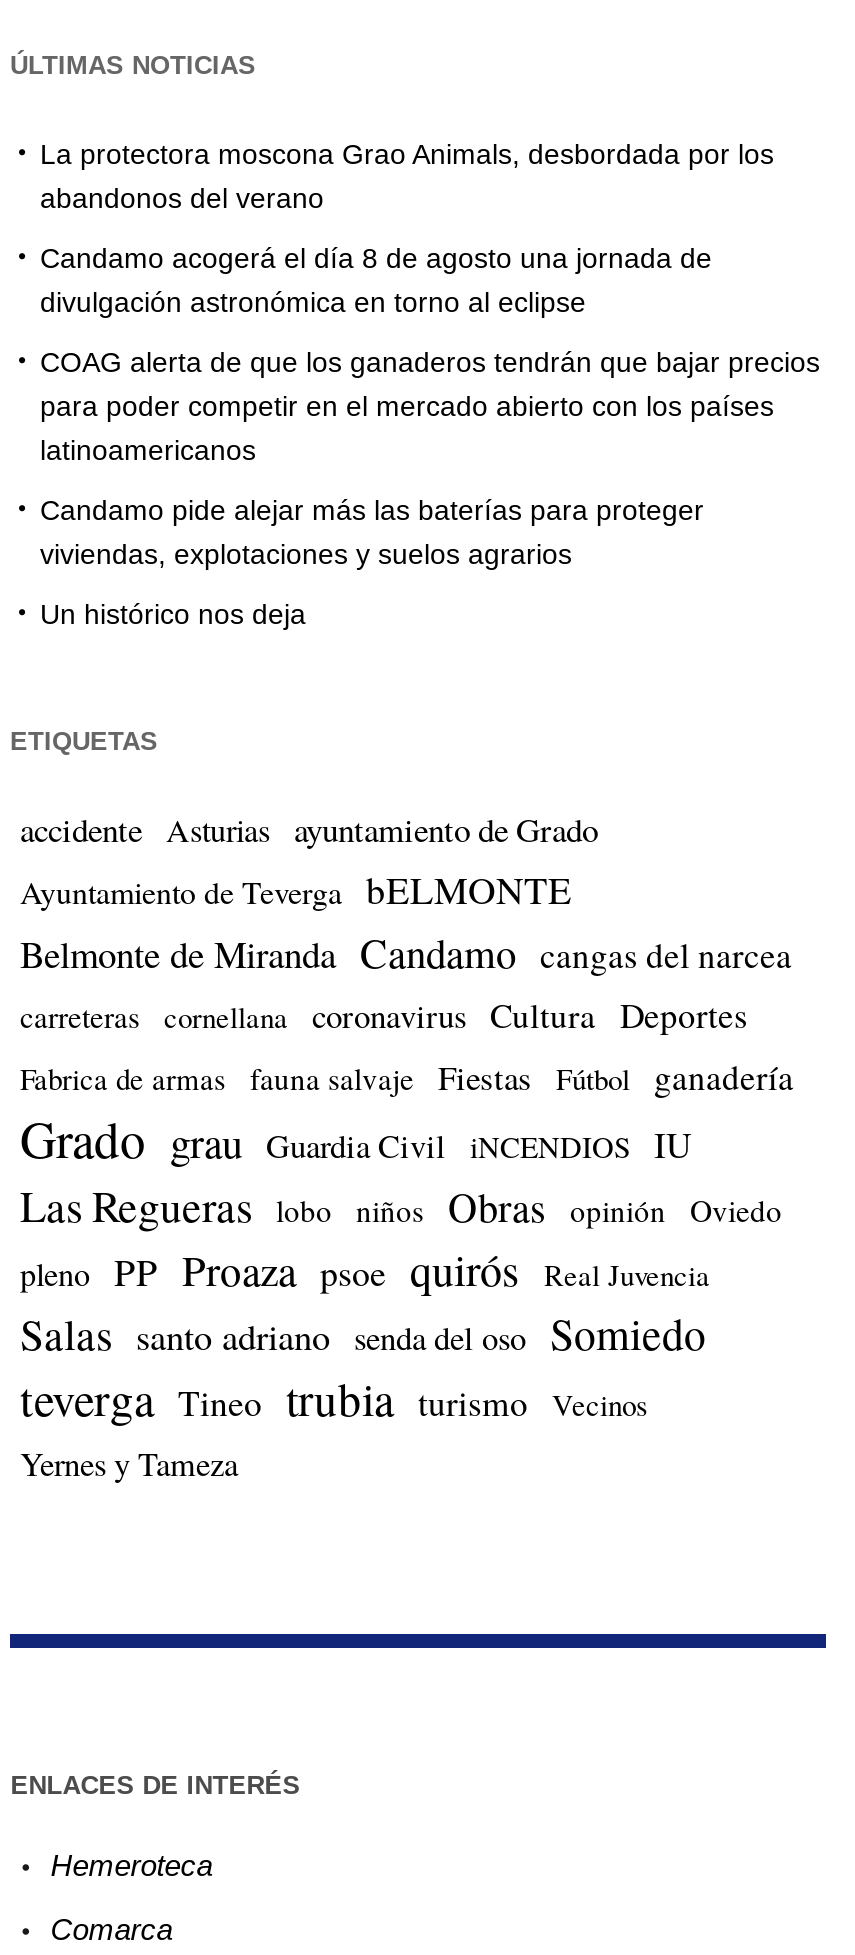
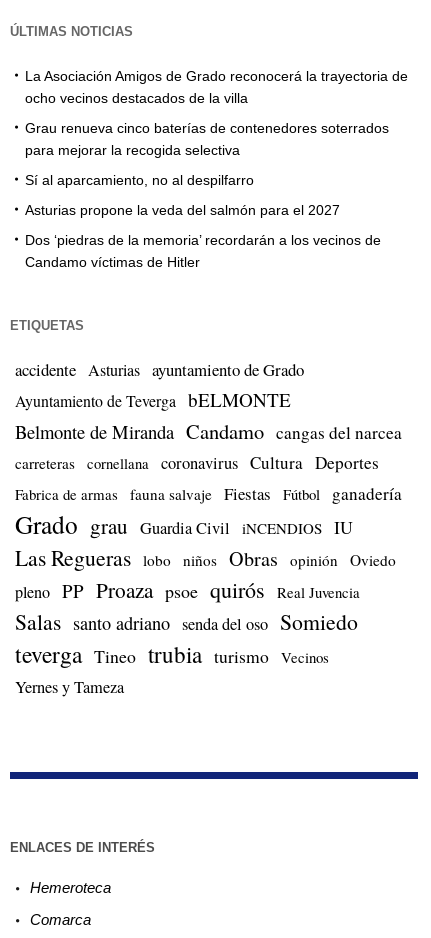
[40,137,774,213] La protectora moscona Grao Animals, desbordada por los | abandonos del verano -> [25,68,408,106] La Asociación Amigos de Grado reconocerá la trayectoria de | ocho vecinos destacados de la villa
[40,241,712,317] Candamo acogerá el día 8 de agosto una jornada de | divulgación astronómica en torno al eclipse -> [25,120,389,158] Grau renueva cinco baterías de contenedores soterrados | para mejorar la recogida selectiva
[40,345,820,465] COAG alerta de que los ganaderos tendrán que bajar precios | para poder competir en el mercado abierto con los países | latinoamericanos -> [25,172,254,188] Sí al aparcamiento, no al despilfarro
[40,493,704,569] Candamo pide alejar más las baterías para proteger | viviendas, explotaciones y suelos agrarios -> [25,202,340,218] Asturias propone la veda del salmón para el 2027
[40,597,306,629] Un histórico nos deja -> [25,232,381,270] Dos ‘piedras de la memoria’ recordarán a los vecinos de | Candamo víctimas de Hitler

